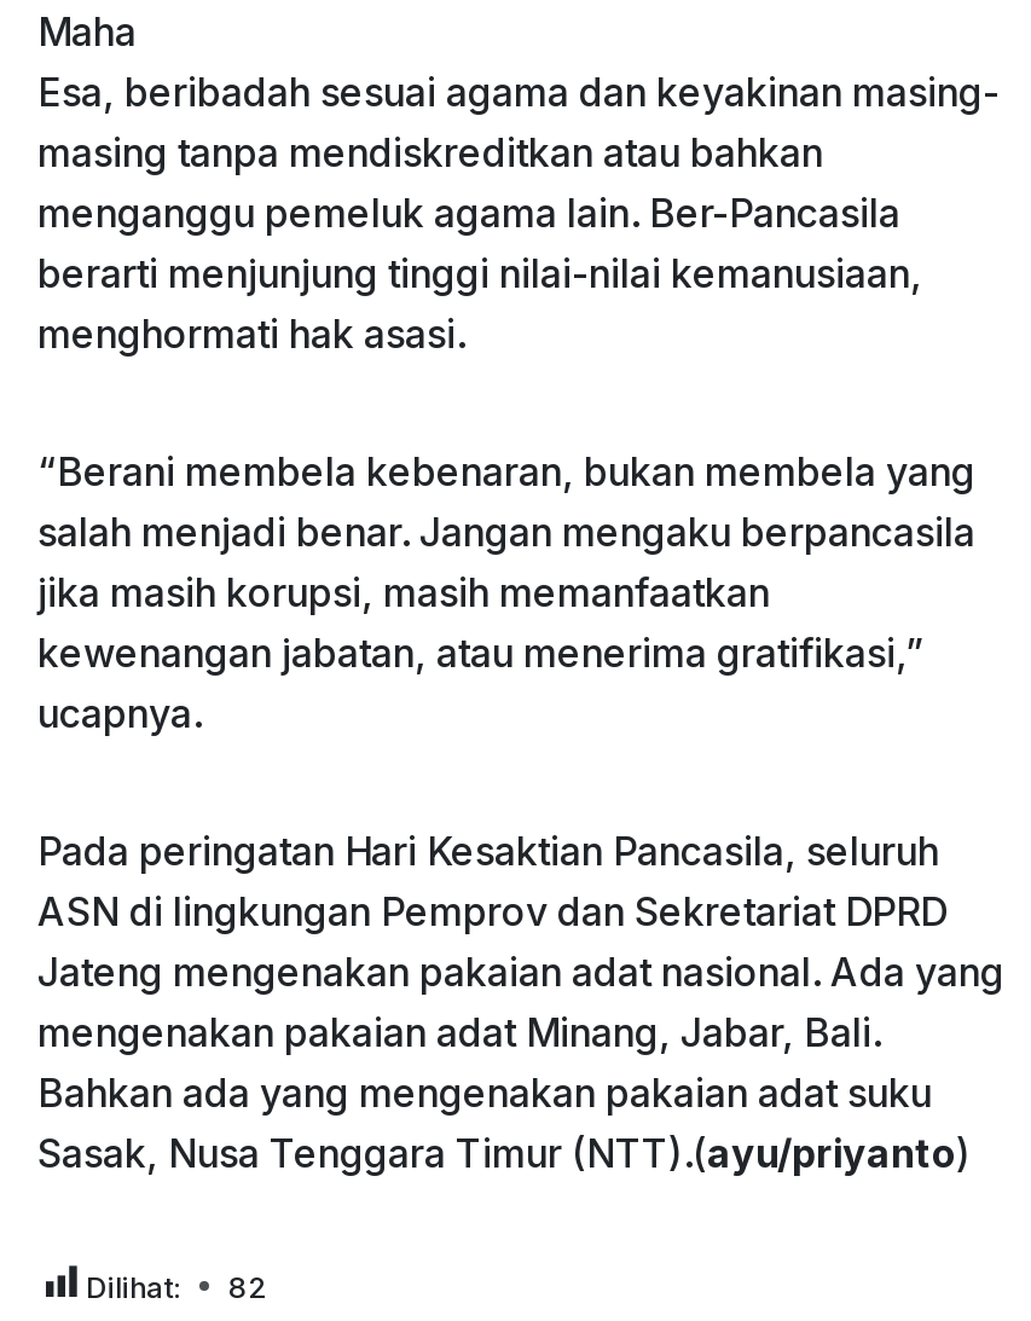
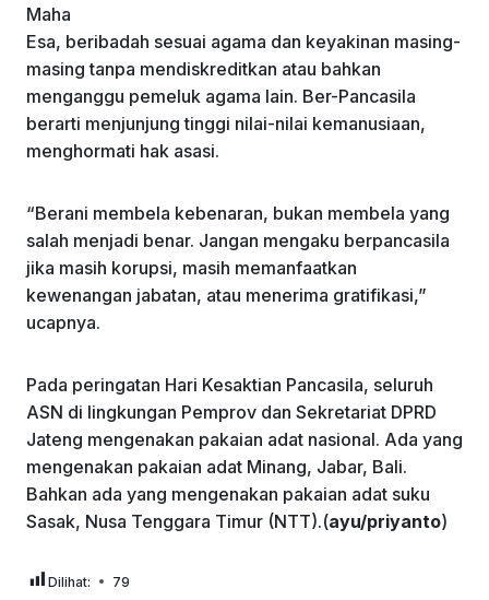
[86,1268,267,1304] Dilihat: 82 -> [48,573,130,590] Dilihat: 79

